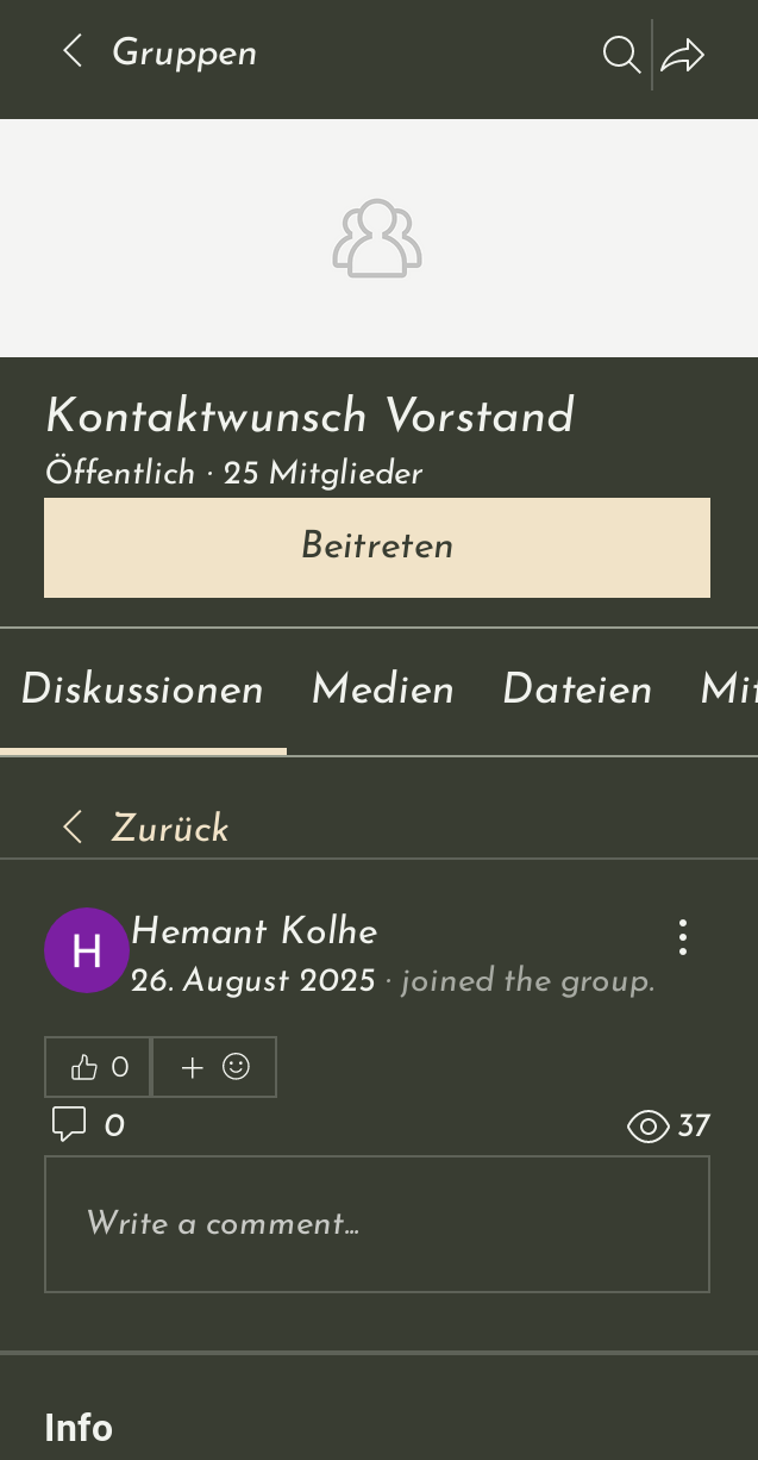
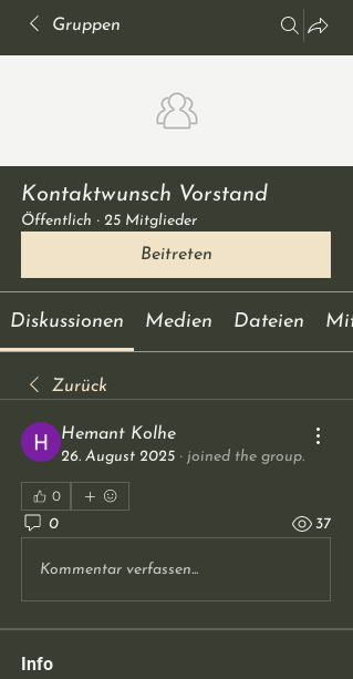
[84,1206,358,1242] Write a comment... -> [40,561,198,578] Kommentar verfassen...

